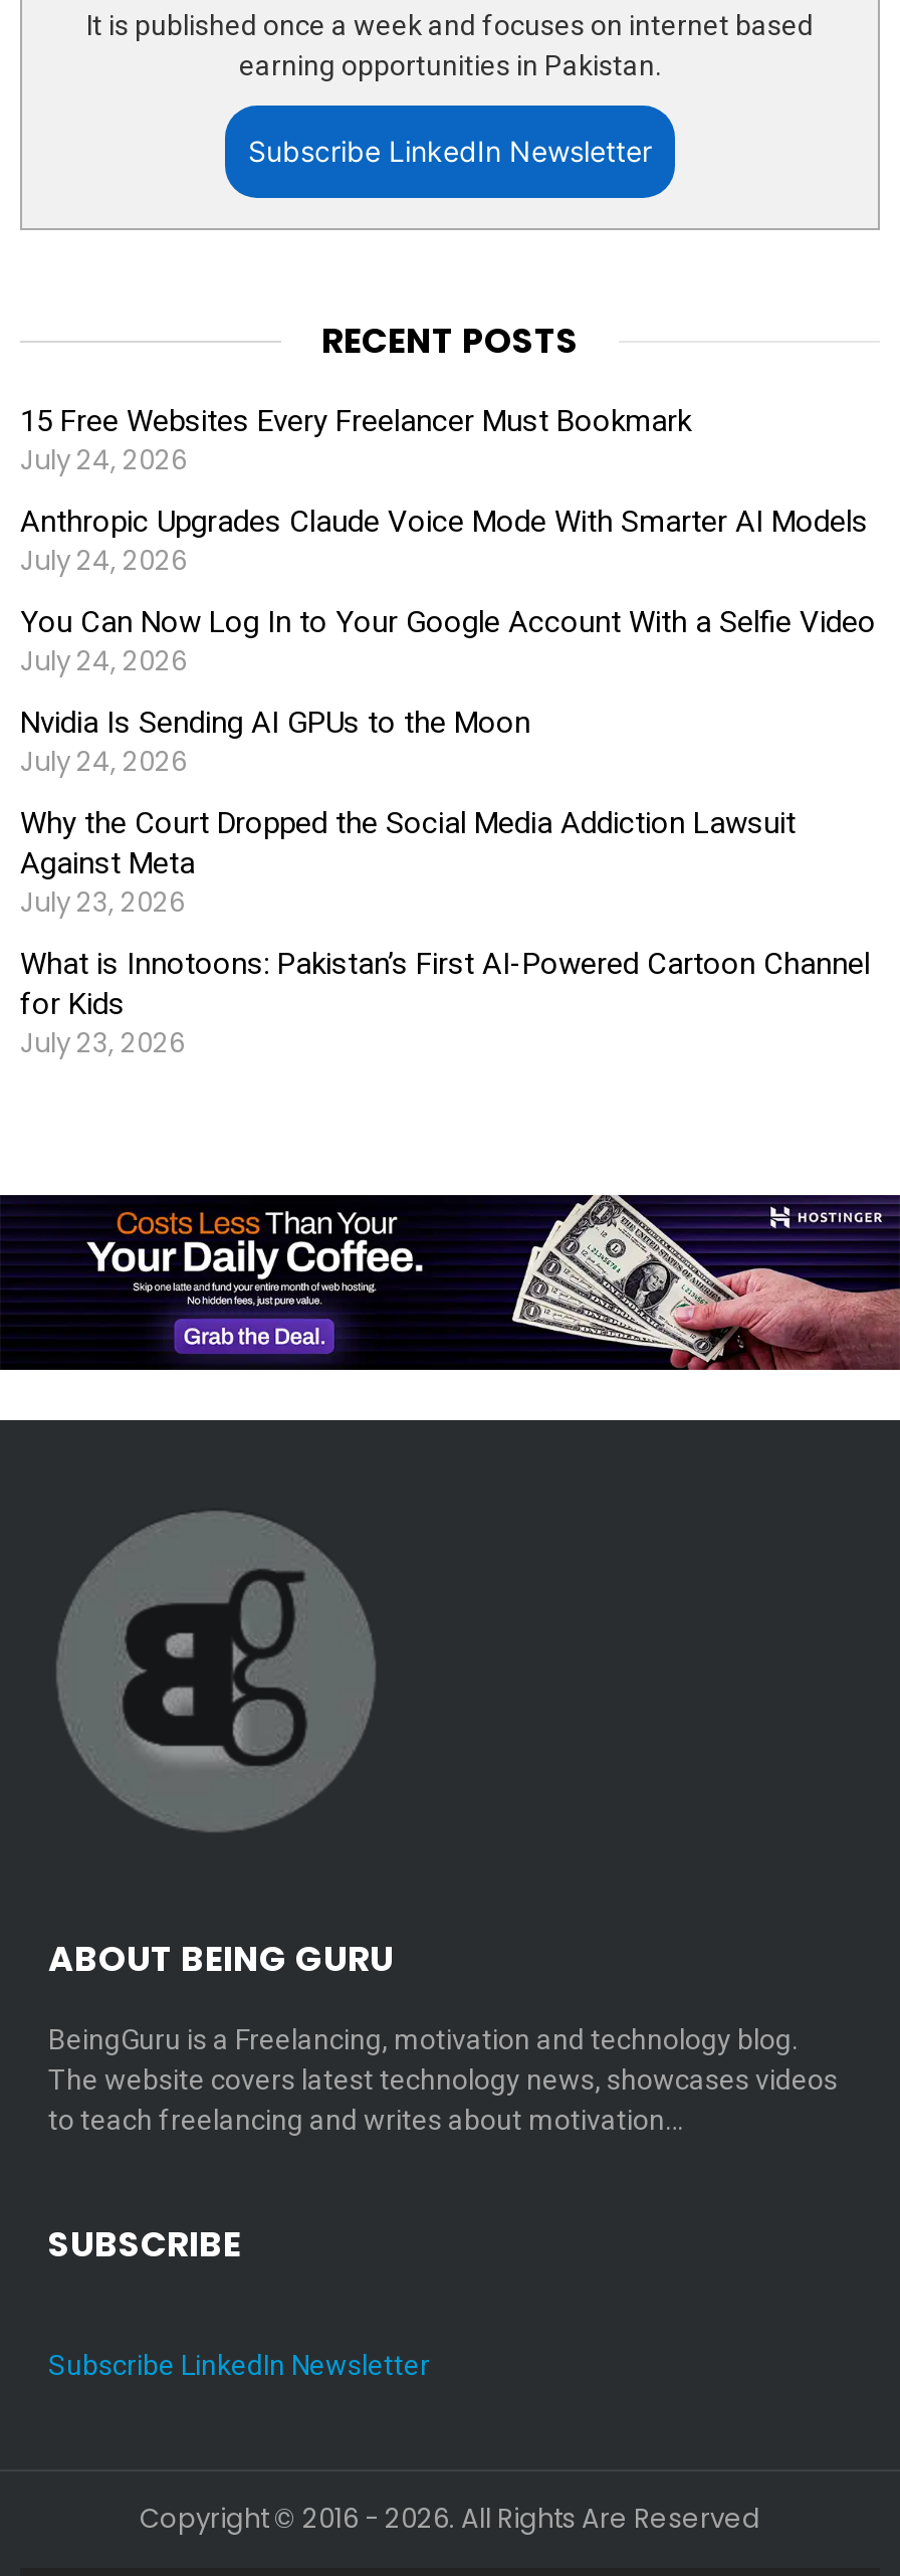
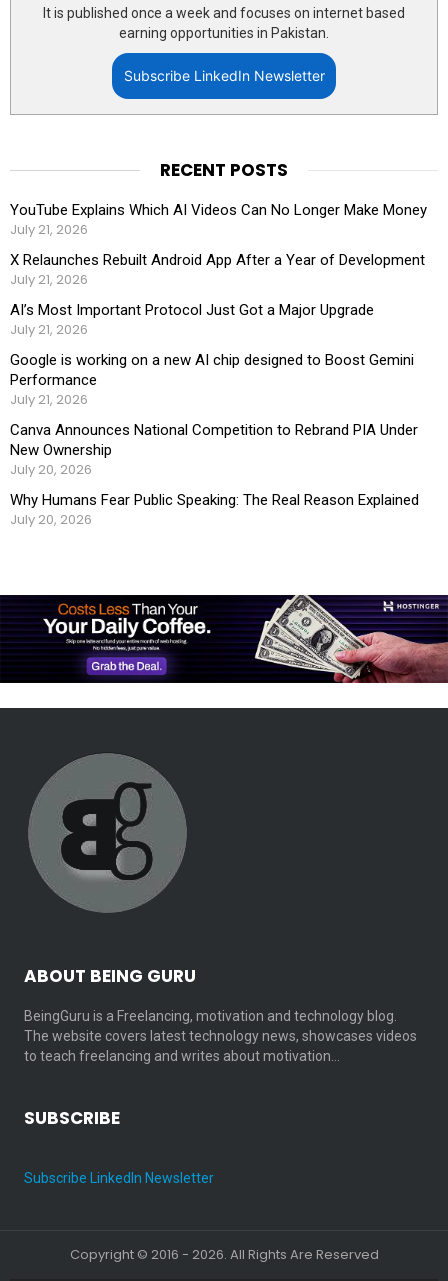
[20,403,691,479] 15 Free Websites Every Freelancer Must Bookmark | July 24, 2026 -> [10,201,427,239] YouTube Explains Which AI Videos Can No Longer Make Money | July 21, 2026
[20,503,868,580] Anthropic Upgrades Claude Voice Mode With Smarter AI Models | July 24, 2026 -> [10,251,425,289] X Relaunches Rebuilt Android App After a Year of Development | July 21, 2026
[20,604,876,680] You Can Now Log In to Your Google Account With a Selfie Video | July 24, 2026 -> [10,301,374,339] AI’s Most Important Protocol Just Got a Major Upgrade | July 21, 2026
[20,704,530,781] Nvidia Is Sending AI GPUs to the Moon | July 24, 2026 -> [10,351,414,409] Google is working on a new AI chip designed to Boost Gemini | Performance | July 21, 2026
[20,805,796,921] Why the Court Dropped the Social Media Addiction Lawsuit | Against Meta | July 23, 2026 -> [10,421,418,479] Canva Announces National Competition to Rebrand PIA Under | New Ownership | July 20, 2026
[20,945,870,1062] What is Innotoons: Pakistan’s First AI-Powered Cartoon Channel | for Kids | July 23, 2026 -> [10,491,419,529] Why Humans Fear Public Speaking: The Real Reason Explained | July 20, 2026

